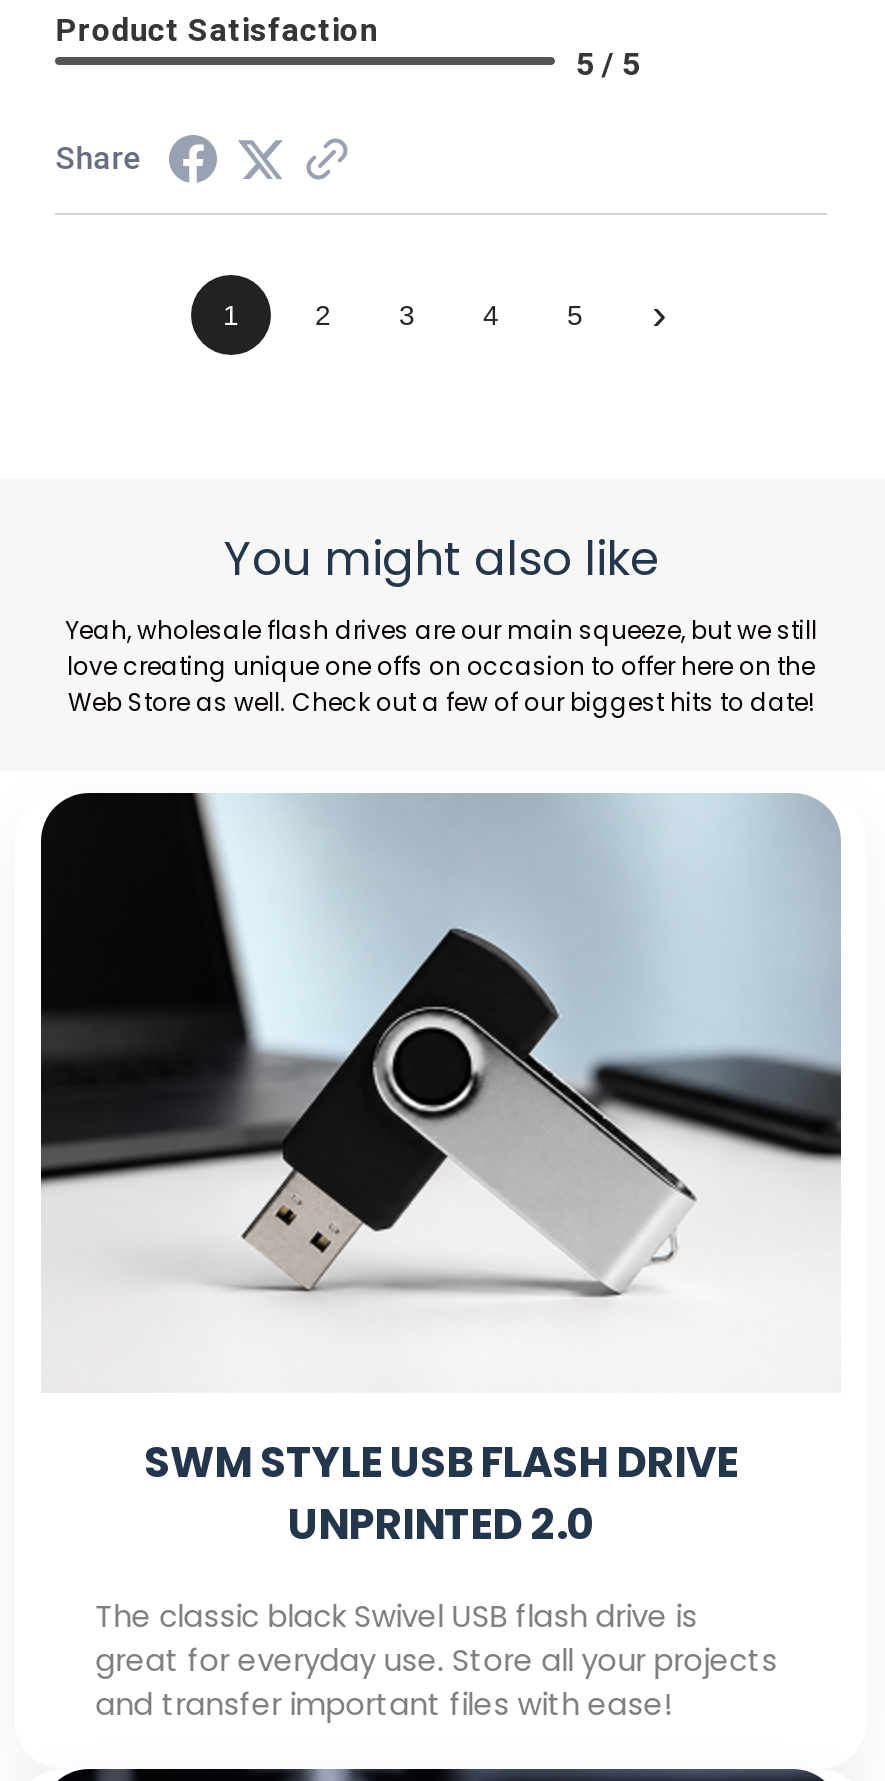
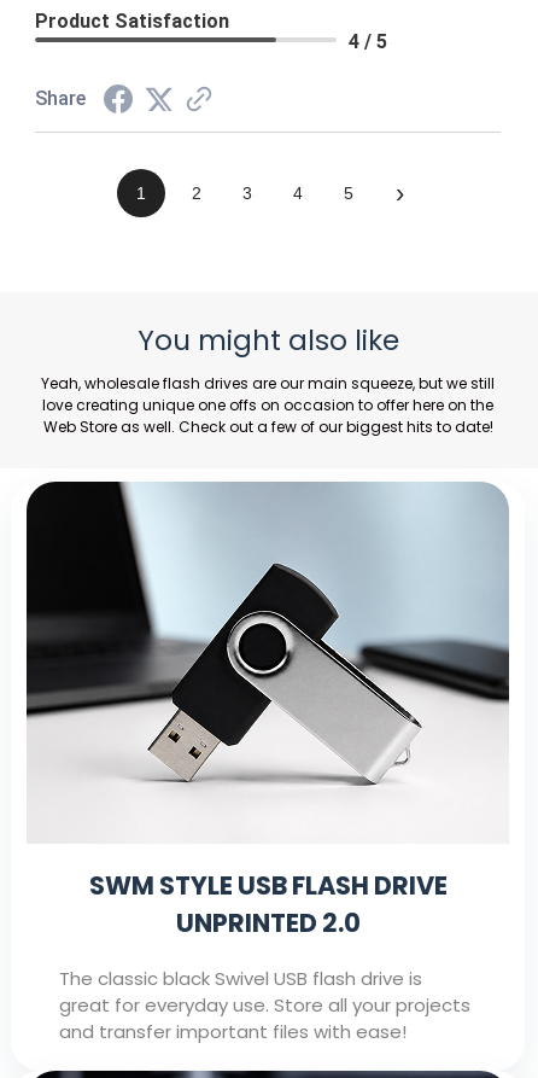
[575,45,639,83] 5 / 5 -> [349,30,387,53] 4 / 5

